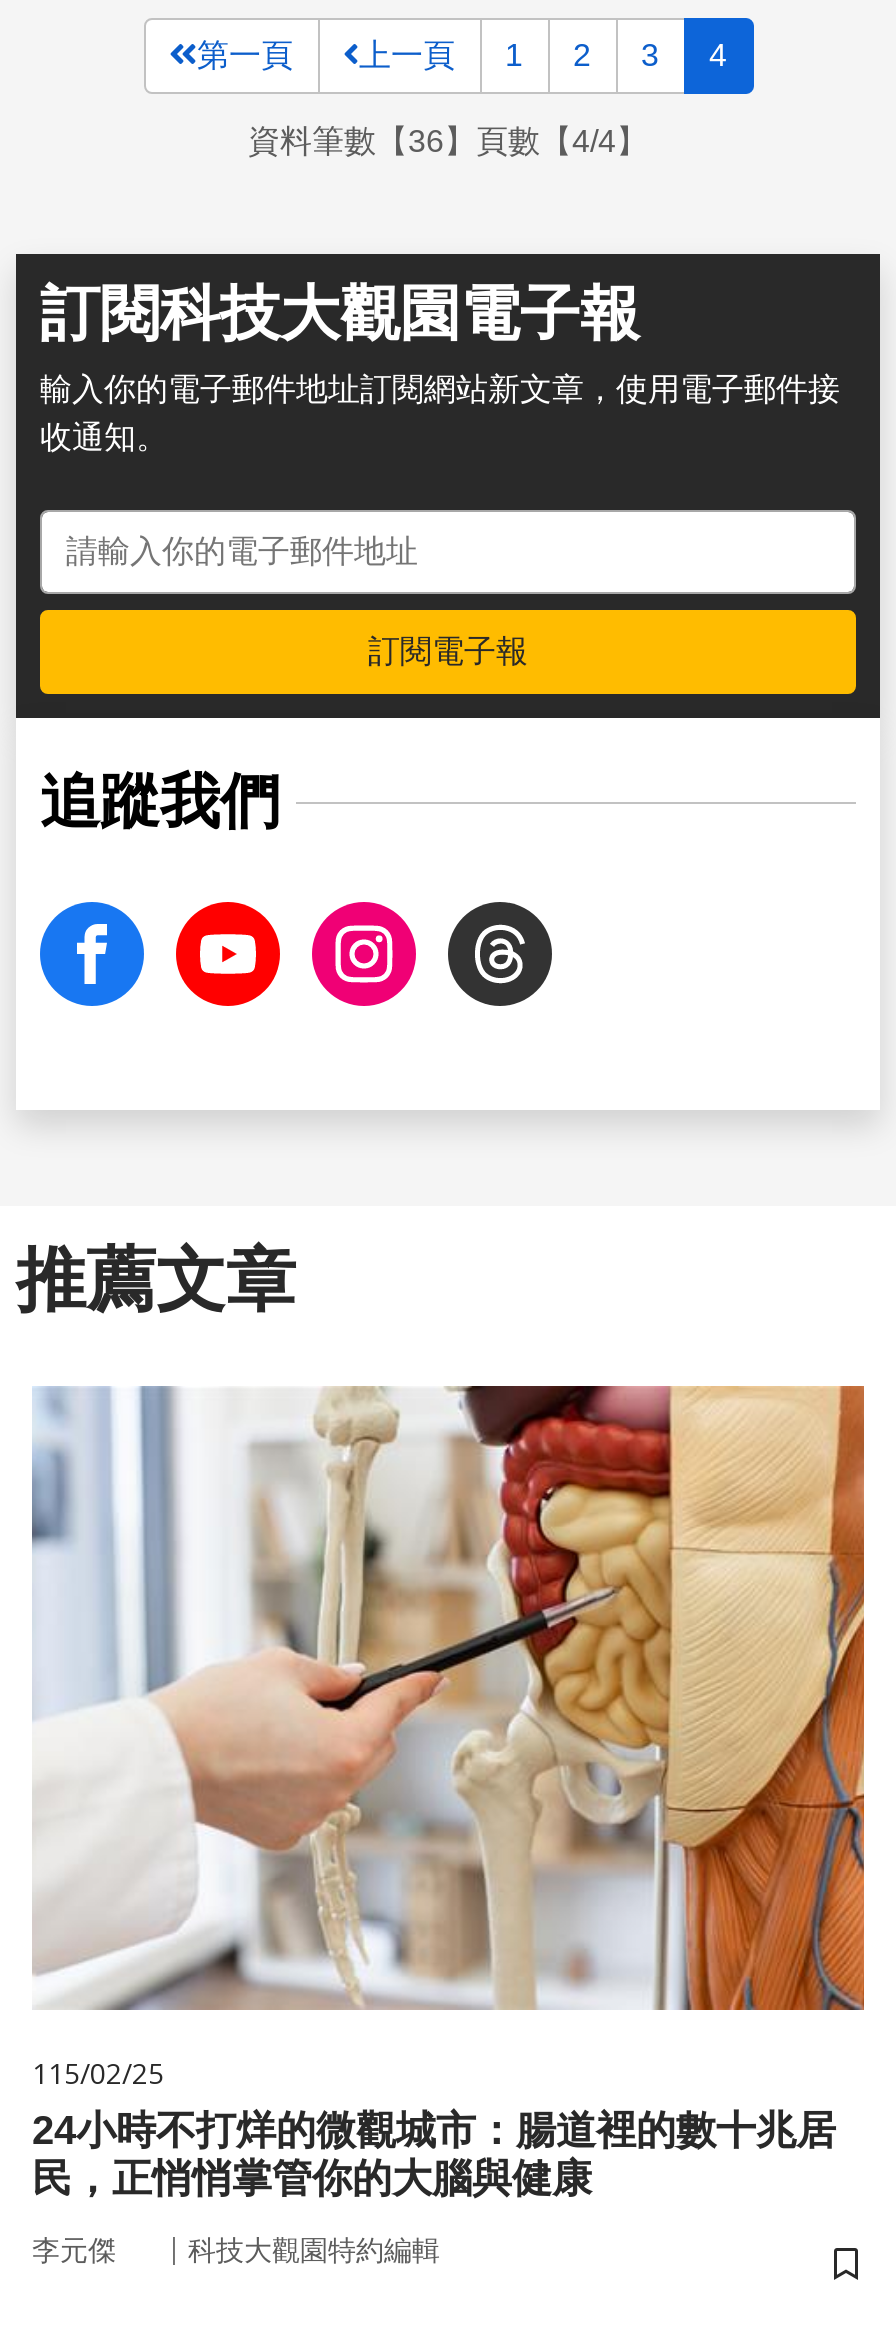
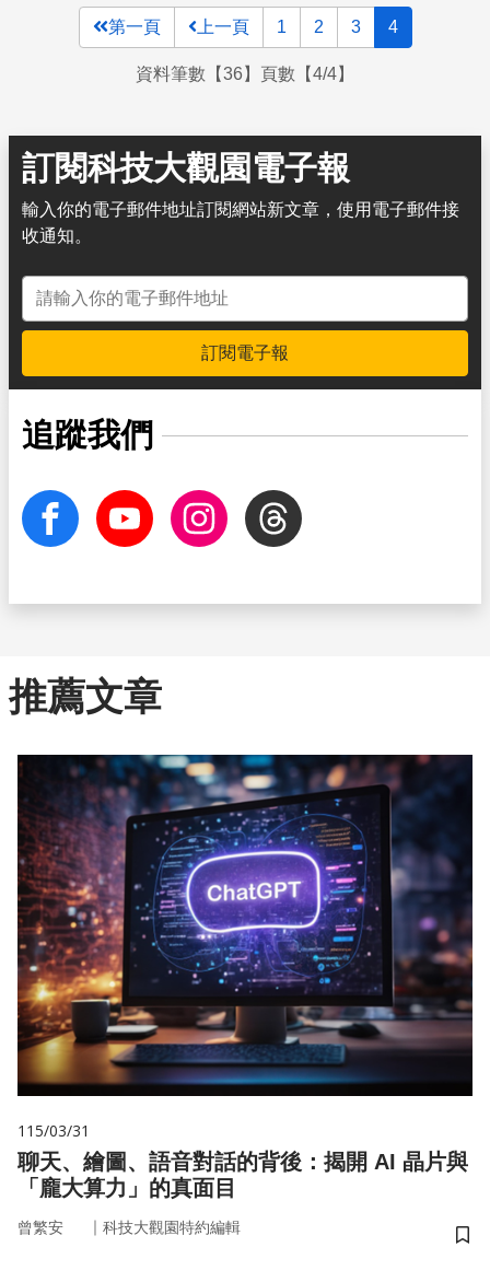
[30,1384,866,2200] [image] | 115/02/25 | 24小時不打烊的微觀城市：腸道裡的數十兆居 | 民，正悄悄掌管你的大腦與健康 -> [16,754,474,1200] [image] | 115/03/31 | 聊天、繪圖、語音對話的背後：揭開 AI 晶片與 | 「龐大算力」的真面目
[32,2234,116,2266] 李元傑 -> [17,1219,63,1236] 曾繁安

